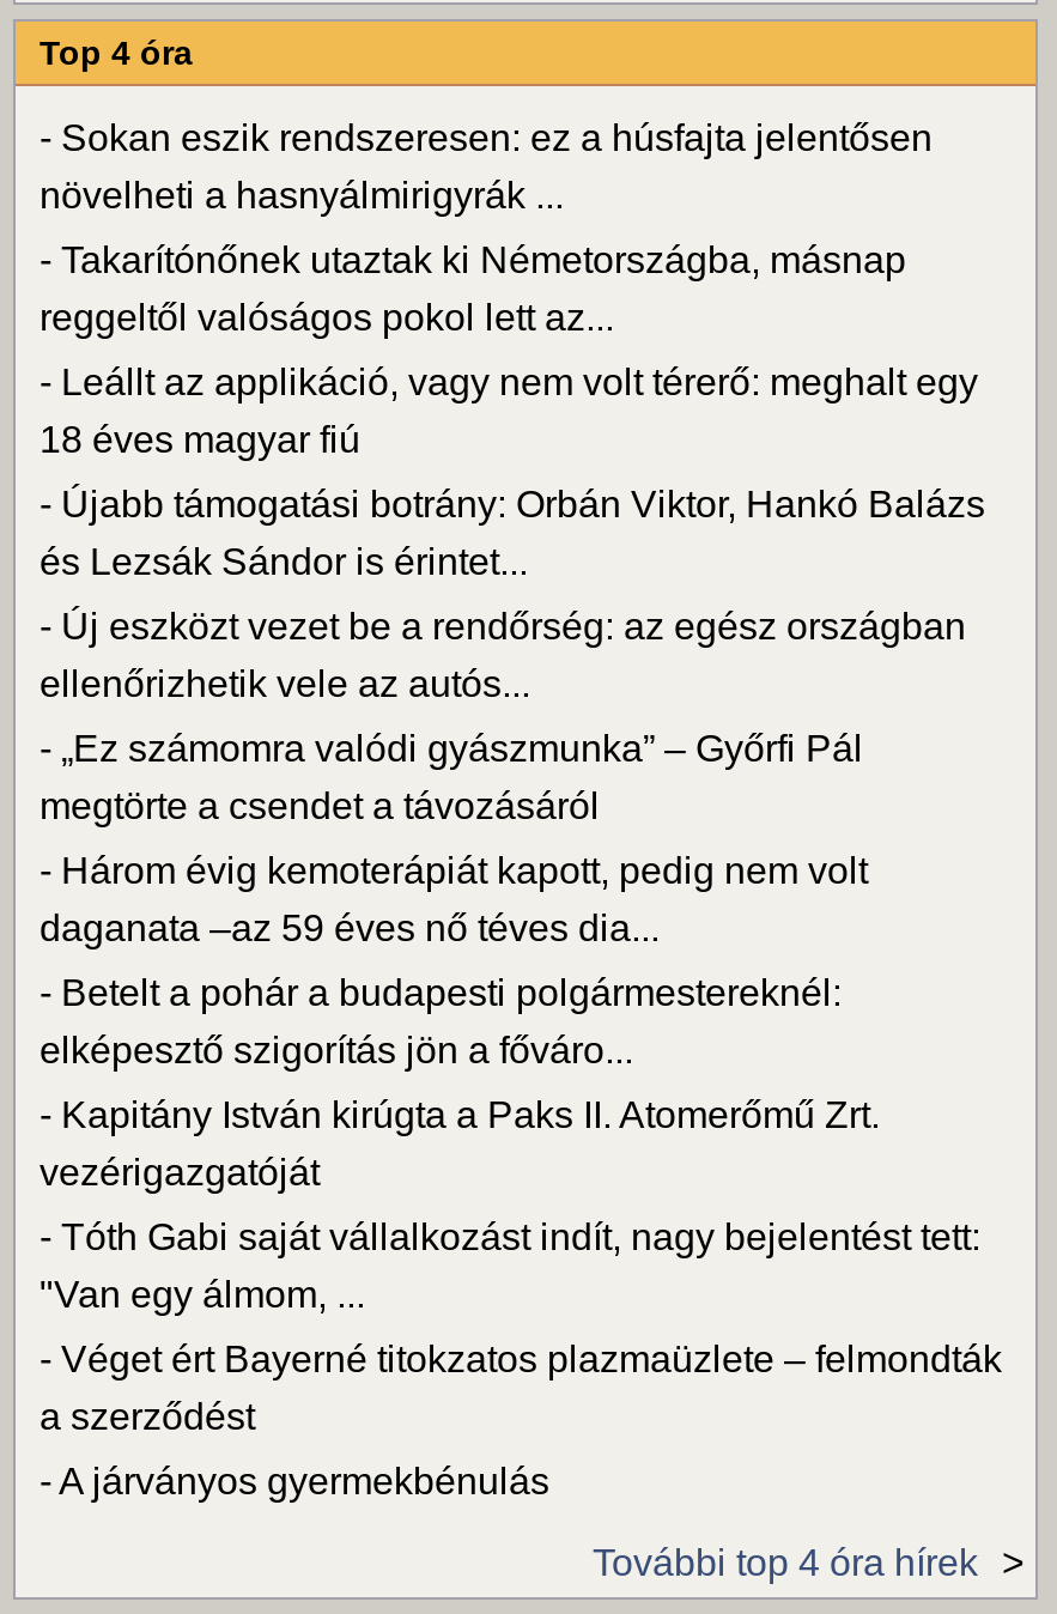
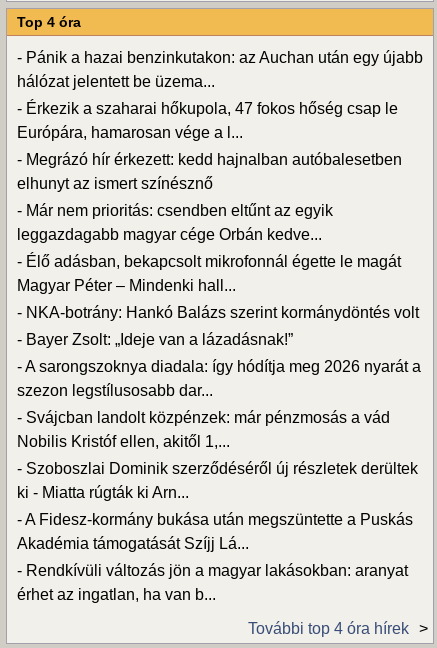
[40,117,933,216] - Sokan eszik rendszeresen: ez a húsfajta jelentősen | növelheti a hasnyálmirigyrák ... -> [17,49,423,90] - Pánik a hazai benzinkutakon: az Auchan után egy újabb | hálózat jelentett be üzema...
[40,239,906,338] - Takarítónőnek utaztak ki Németországba, másnap | reggeltől valóságos pokol lett az... -> [17,100,398,141] - Érkezik a szaharai hőkupola, 47 fokos hőség csap le | Európára, hamarosan vége a l...
[40,362,978,460] - Leállt az applikáció, vagy nem volt térerő: meghalt egy | 18 éves magyar fiú -> [17,151,402,192] - Megrázó hír érkezett: kedd hajnalban autóbalesetben | elhunyt az ismert színésznő
[40,484,985,582] - Újabb támogatási botrány: Orbán Viktor, Hankó Balázs | és Lezsák Sándor is érintet... -> [17,202,333,243] - Már nem prioritás: csendben eltűnt az egyik | leggazdagabb magyar cége Orbán kedve...
[40,606,966,704] - Új eszközt vezet be a rendőrség: az egész országban | ellenőrizhetik vele az autós... -> [17,253,401,294] - Élő adásban, bekapcsolt mikrofonnál égette le magát | Magyar Péter – Mindenki hall...
[40,728,863,826] - „Ez számomra valódi gyászmunka” – Győrfi Pál | megtörte a csendet a távozásáról -> [17,304,419,321] - NKA-botrány: Hankó Balázs szerint kormánydöntés volt
[40,850,868,948] - Három évig kemoterápiát kapott, pedig nem volt | daganata –az 59 éves nő téves dia... -> [17,331,293,348] - Bayer Zsolt: „Ideje van a lázadásnak!”
[40,972,842,1070] - Betelt a pohár a budapesti polgármestereknél: | elképesztő szigorítás jön a főváro... -> [17,358,421,399] - A sarongszoknya diadala: így hódítja meg 2026 nyarát a | szezon legstílusosabb dar...
[40,1094,880,1193] - Kapitány István kirúgta a Paks II. Atomerőmű Zrt. | vezérigazgatóját -> [17,409,390,450] - Svájcban landolt közpénzek: már pénzmosás a vád | Nobilis Kristóf ellen, akitől 1,...
[40,1216,980,1315] - Tóth Gabi saját vállalkozást indít, nagy bejelentést tett: | "Van egy álmom, ... -> [17,460,418,501] - Szoboszlai Dominik szerződéséről új részletek derültek | ki - Miatta rúgták ki Arn...
[40,1339,1002,1437] - Véget ért Bayerné titokzatos plazmaüzlete – felmondták | a szerződést -> [17,511,413,552] - A Fidesz-kormány bukása után megszüntette a Puskás | Akadémia támogatását Szíjj Lá...
[40,1461,549,1501] - A járványos gyermekbénulás -> [17,562,408,603] - Rendkívüli változás jön a magyar lakásokban: aranyat | érhet az ingatlan, ha van b...

